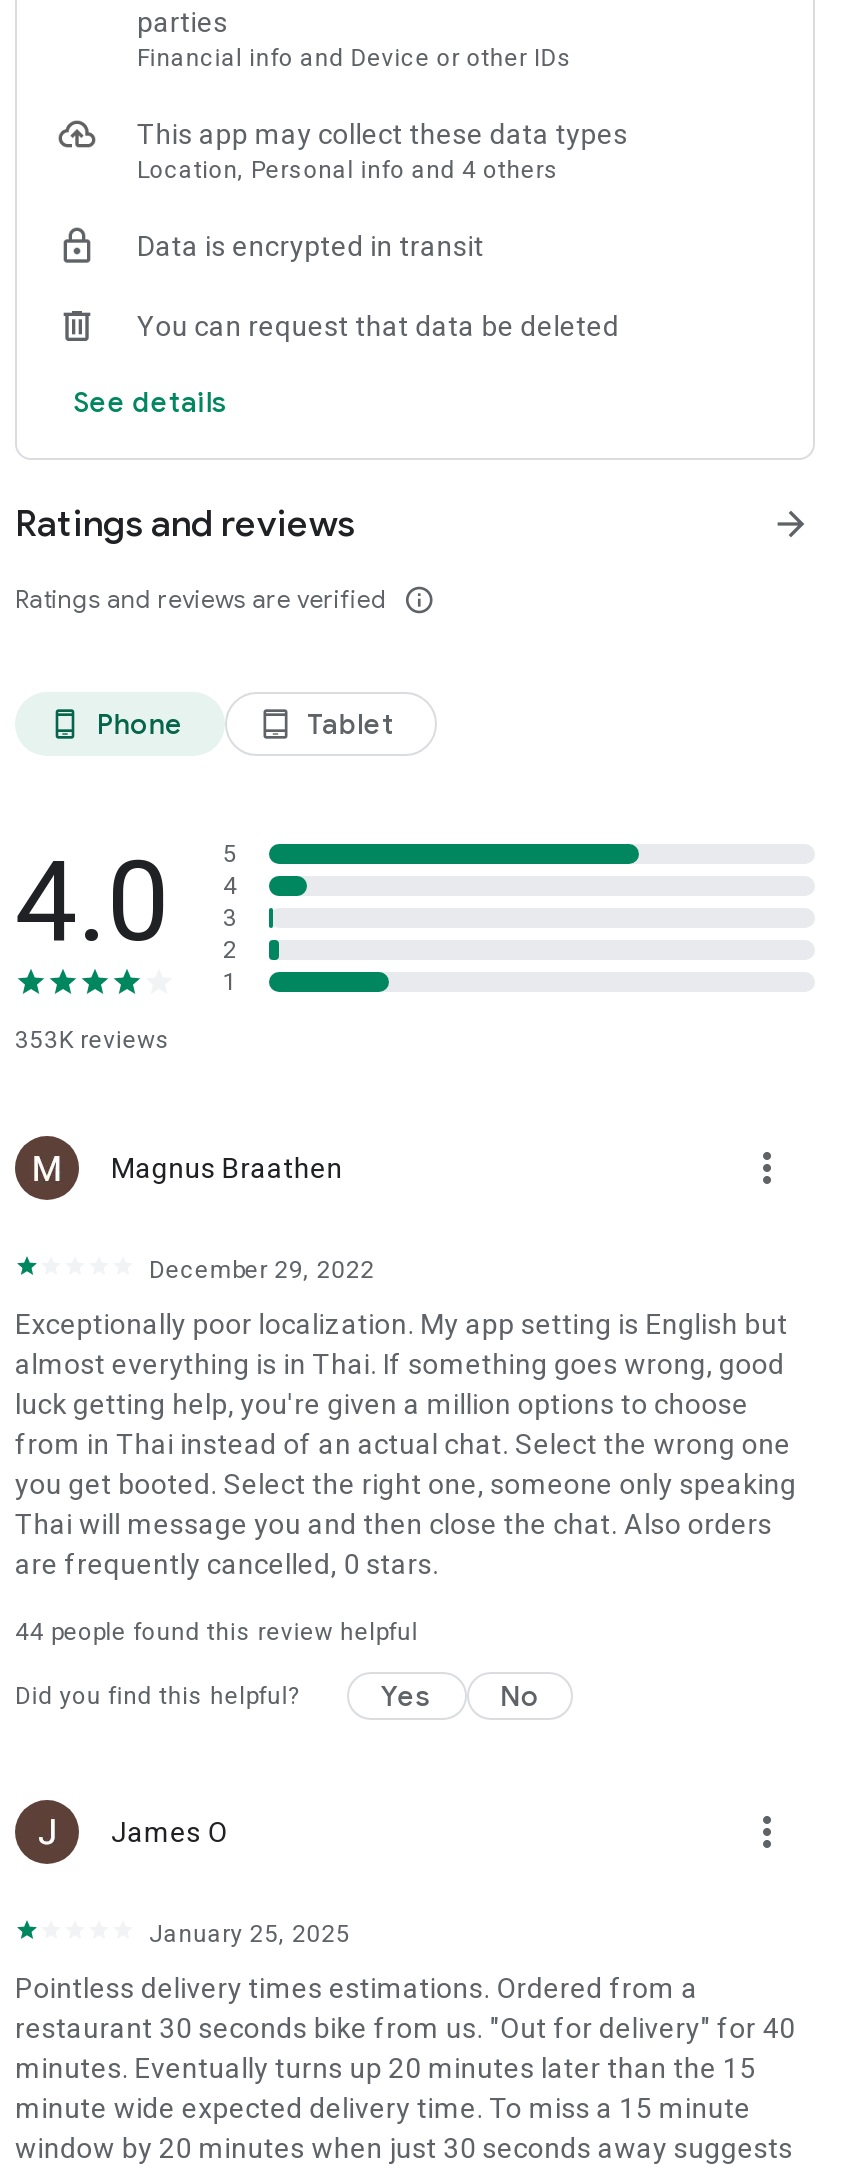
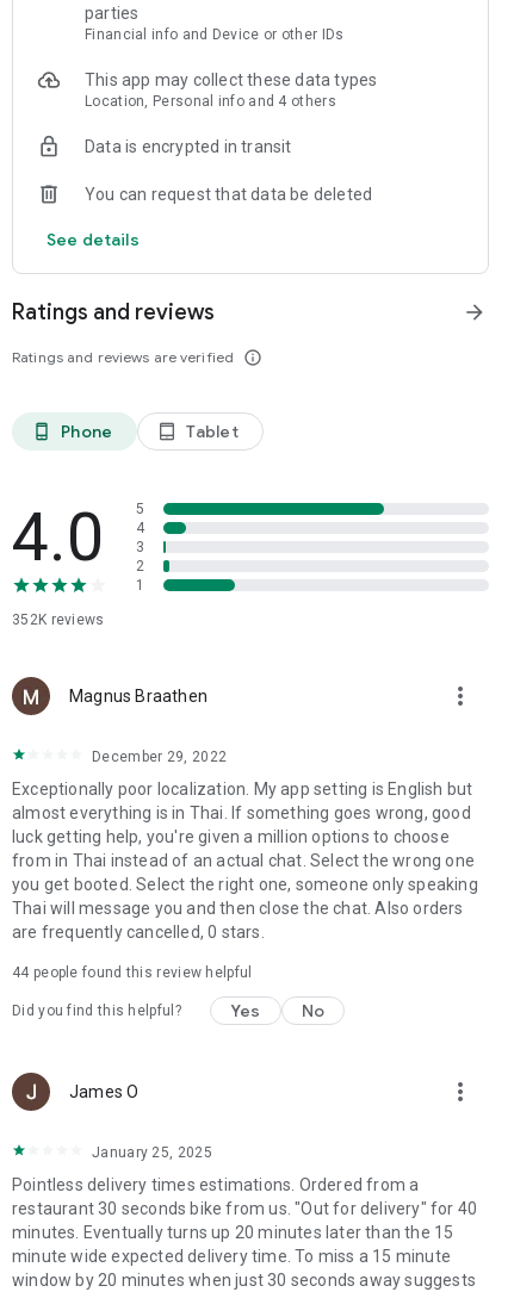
[15,1026,170,1054] 353K reviews -> [12,611,104,628] 352K reviews

